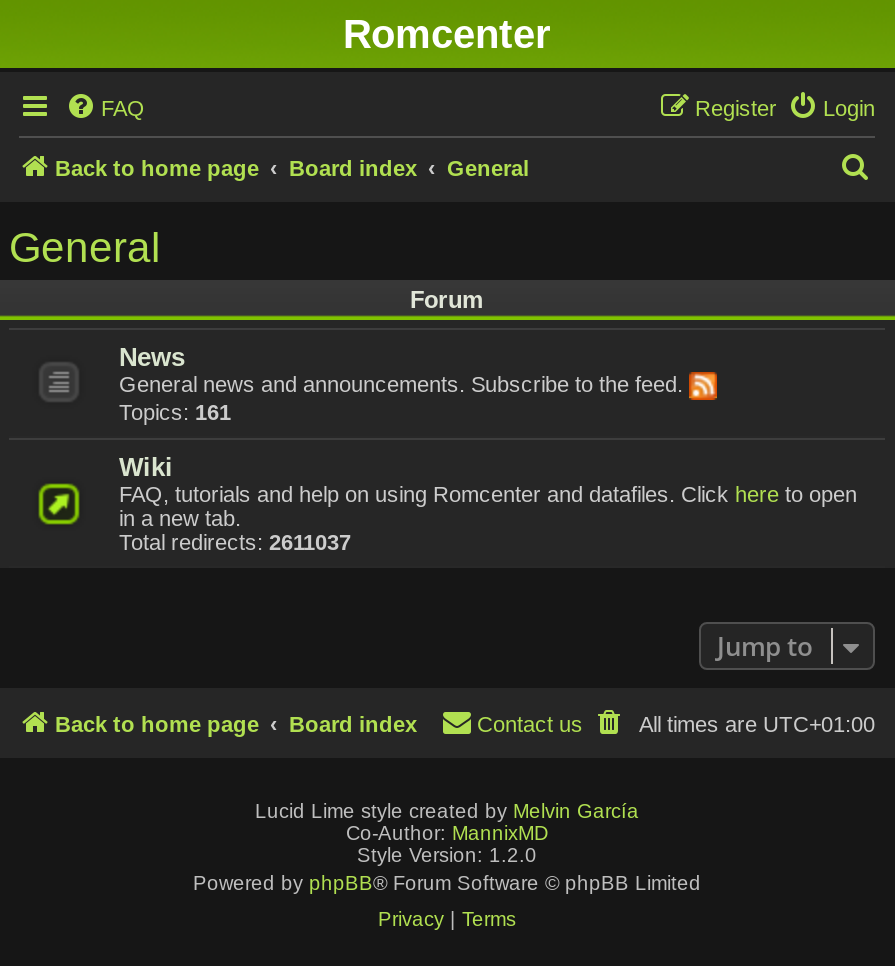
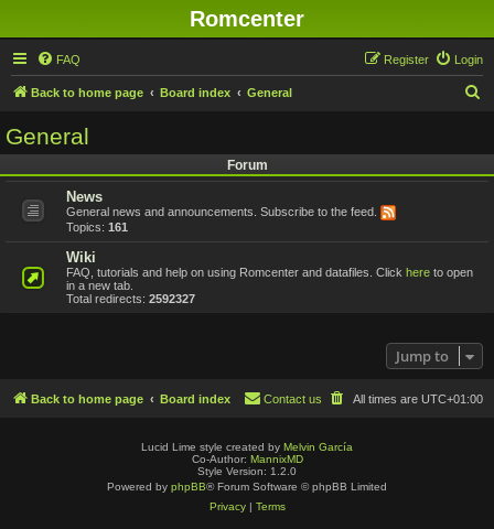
[119,530,351,554] Total redirects: 2611037 -> [66,292,195,305] Total redirects: 2592327

